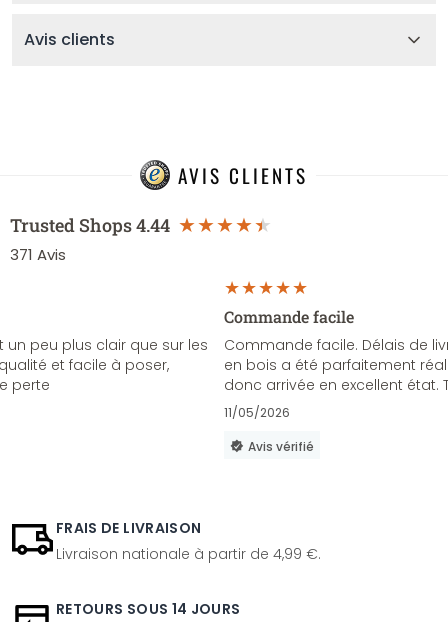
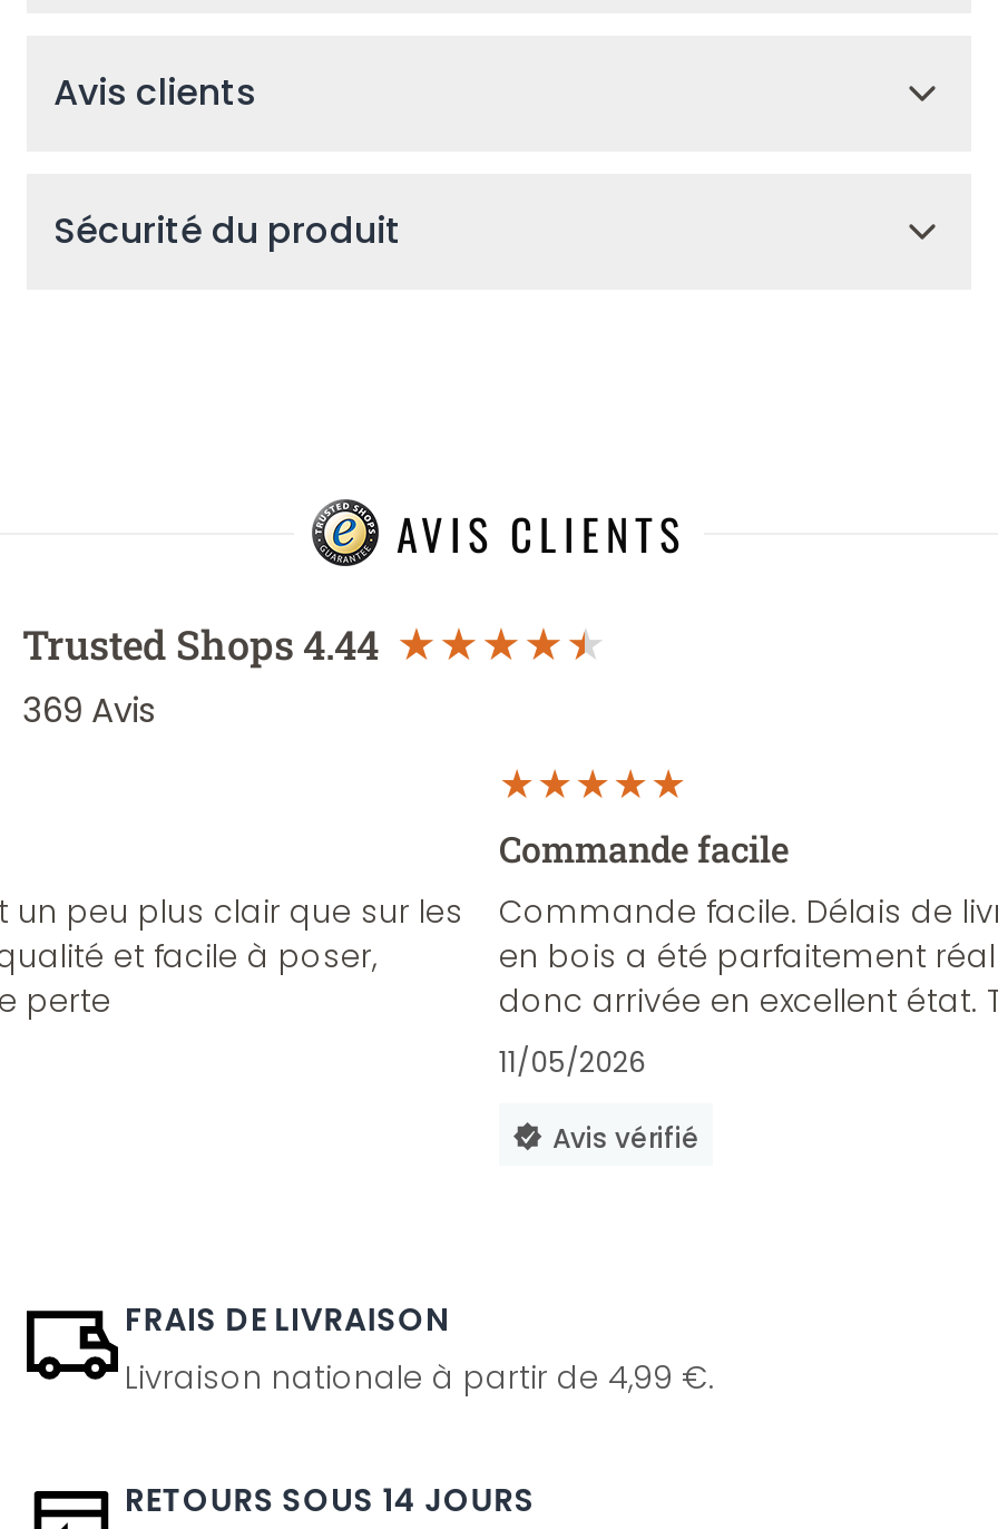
none -> [53,205,401,256] Sécurité du produit
[10,244,66,265] 371 Avis -> [22,686,156,733] 369 Avis

